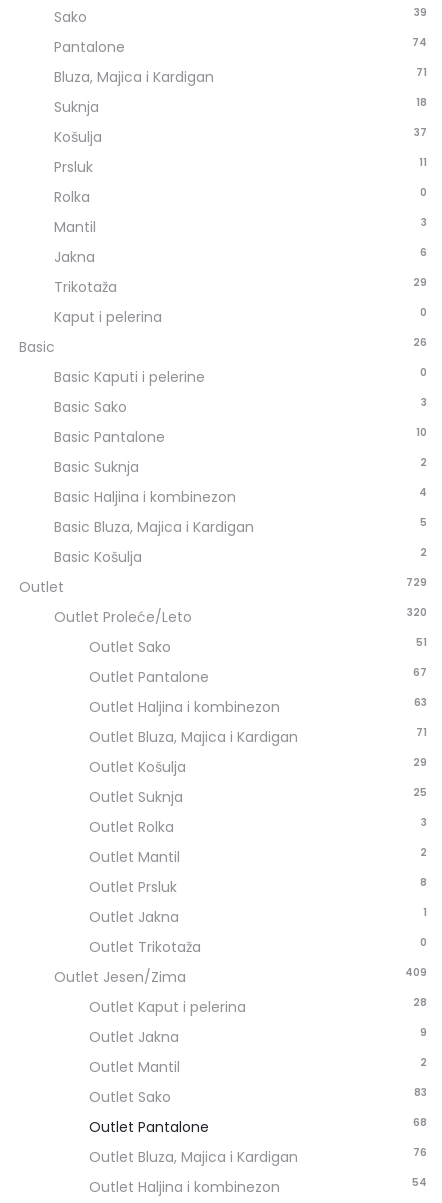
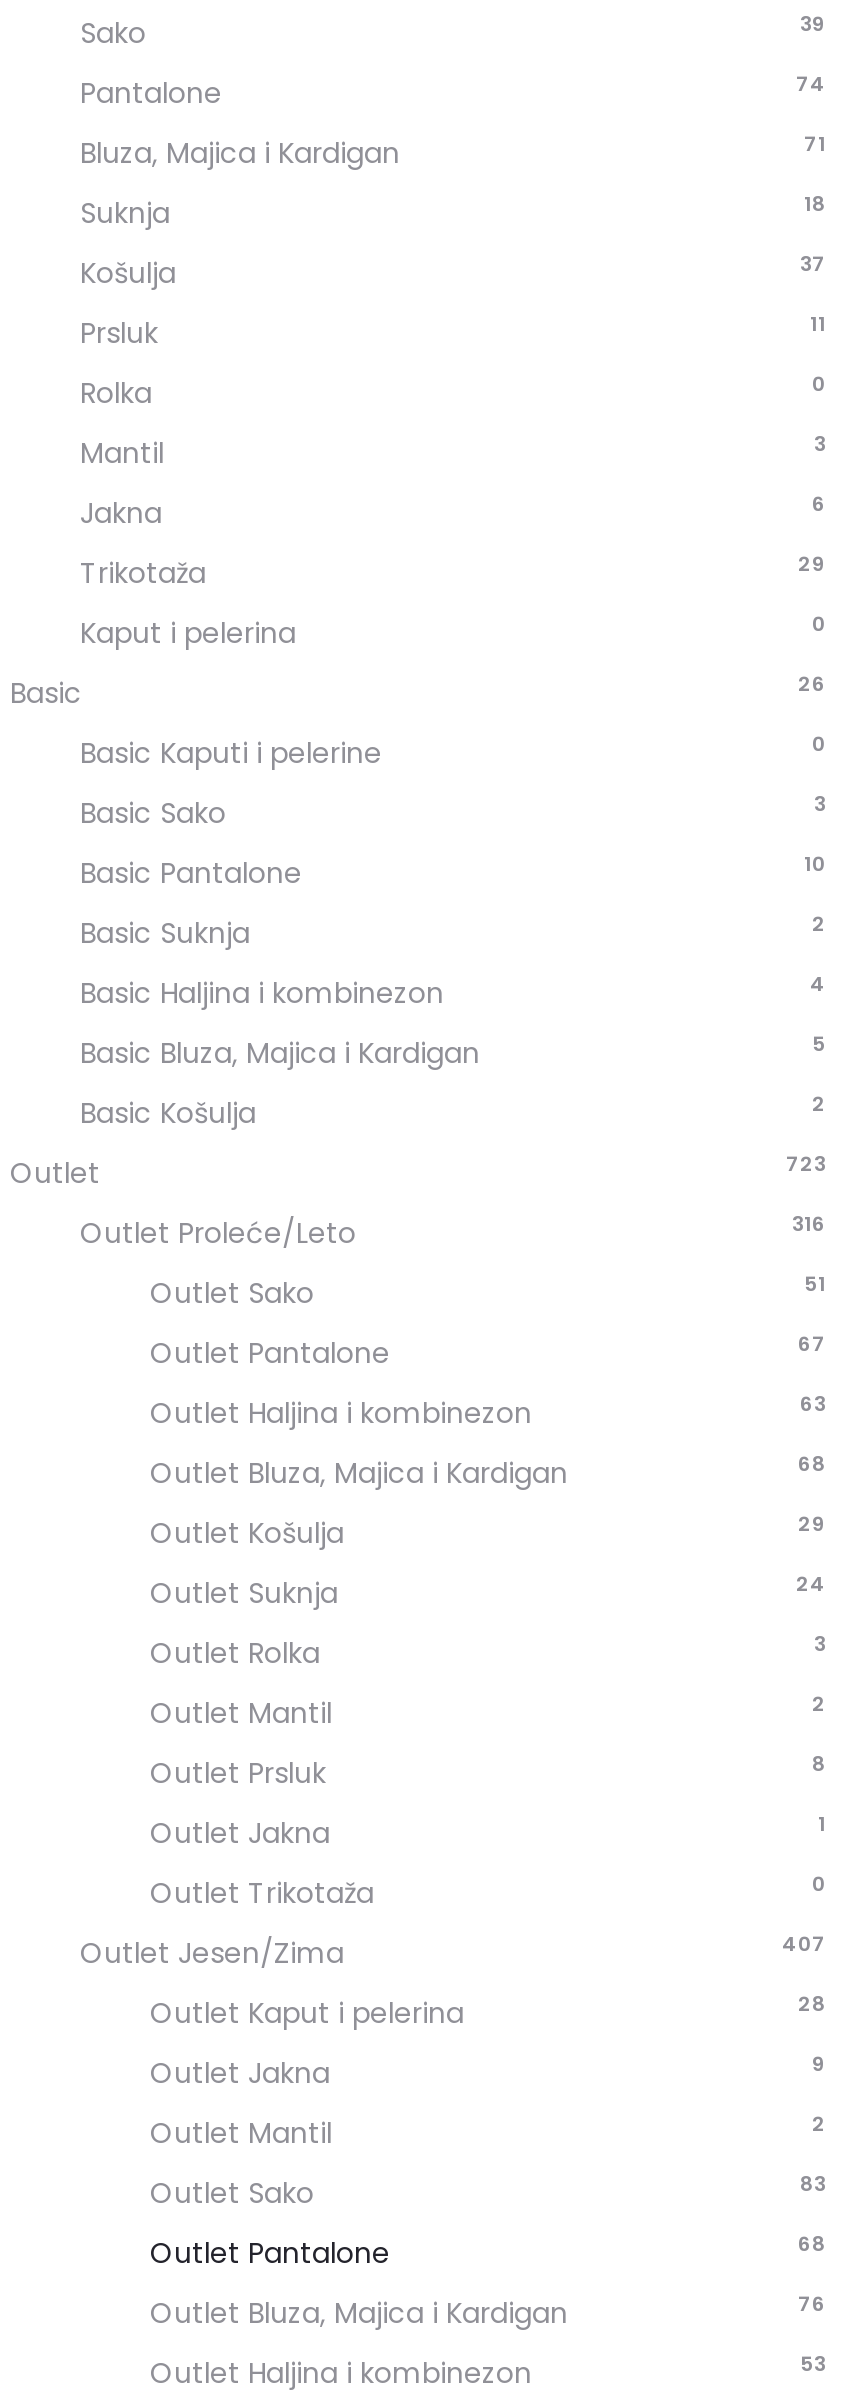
[406,575,427,590] 729 -> [786,1149,826,1179] 723
[407,605,427,620] 320 -> [792,1209,826,1239] 316
[416,725,427,740] 71 -> [798,1449,826,1479] 68
[413,785,427,800] 25 -> [796,1569,826,1599] 24
[405,965,427,980] 409 -> [782,1929,826,1959] 407
[412,1175,427,1190] 54 -> [800,2349,826,2379] 53

